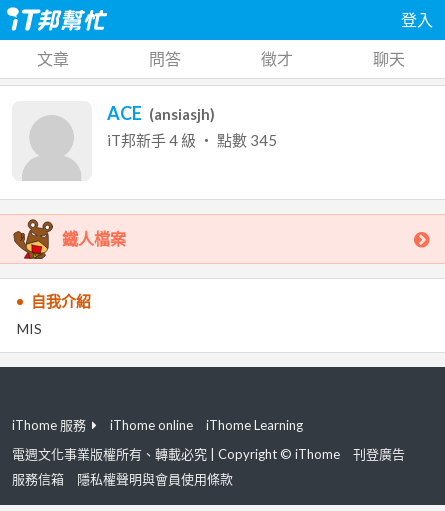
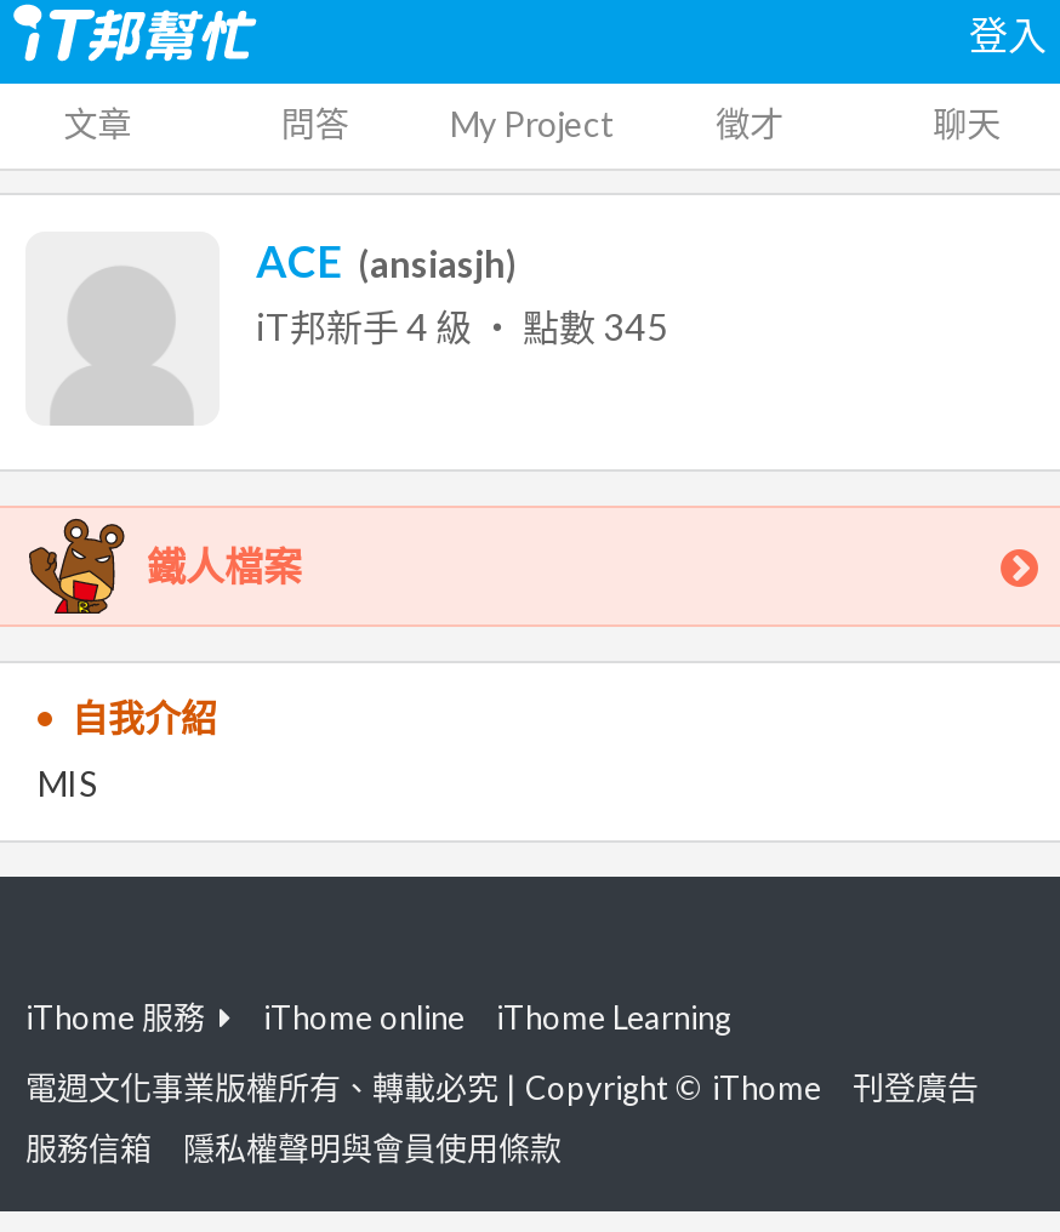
none -> [450,103,615,144] My Project

